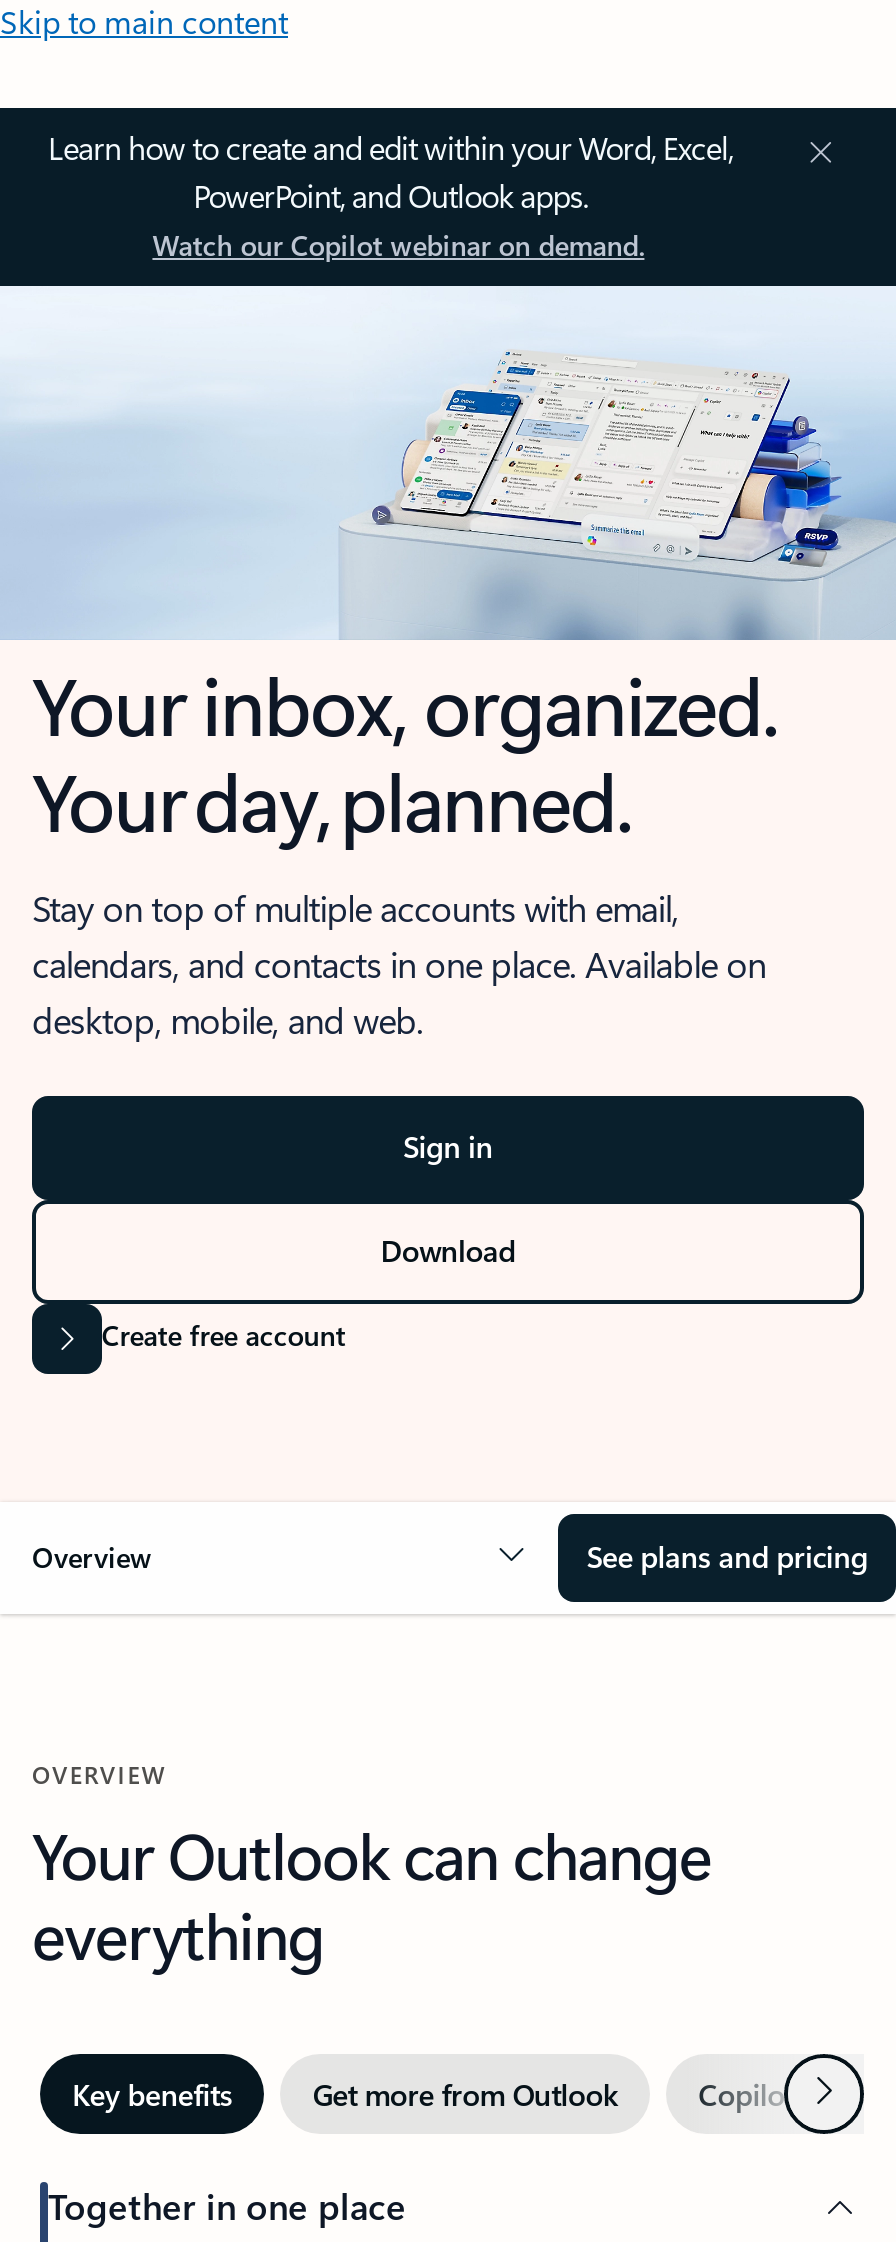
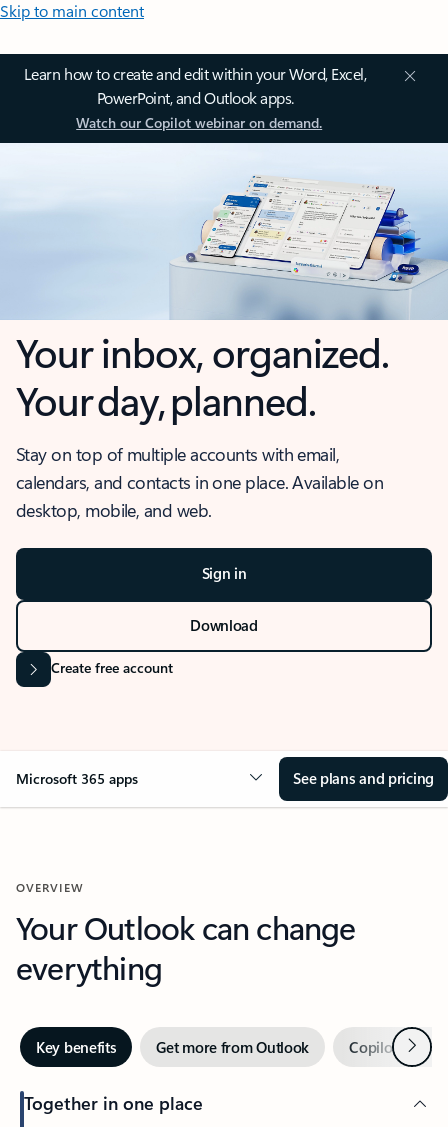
[32,1538,152,1576] Overview -> [16,769,138,788] Microsoft 365 apps

